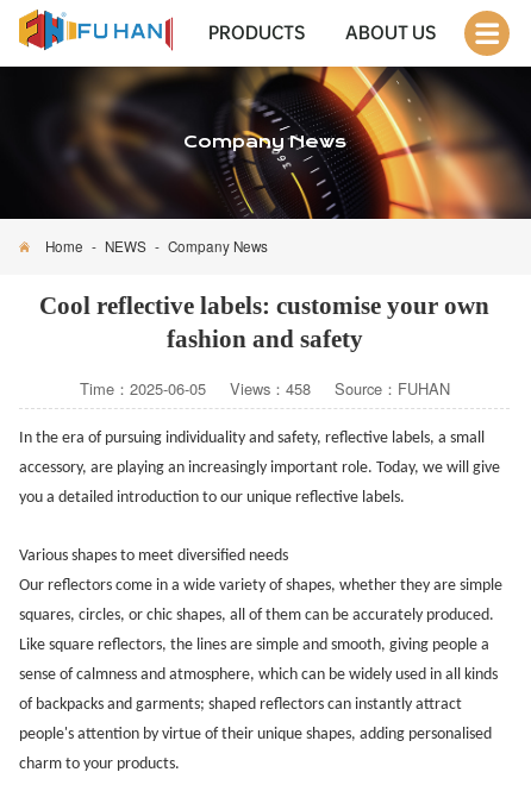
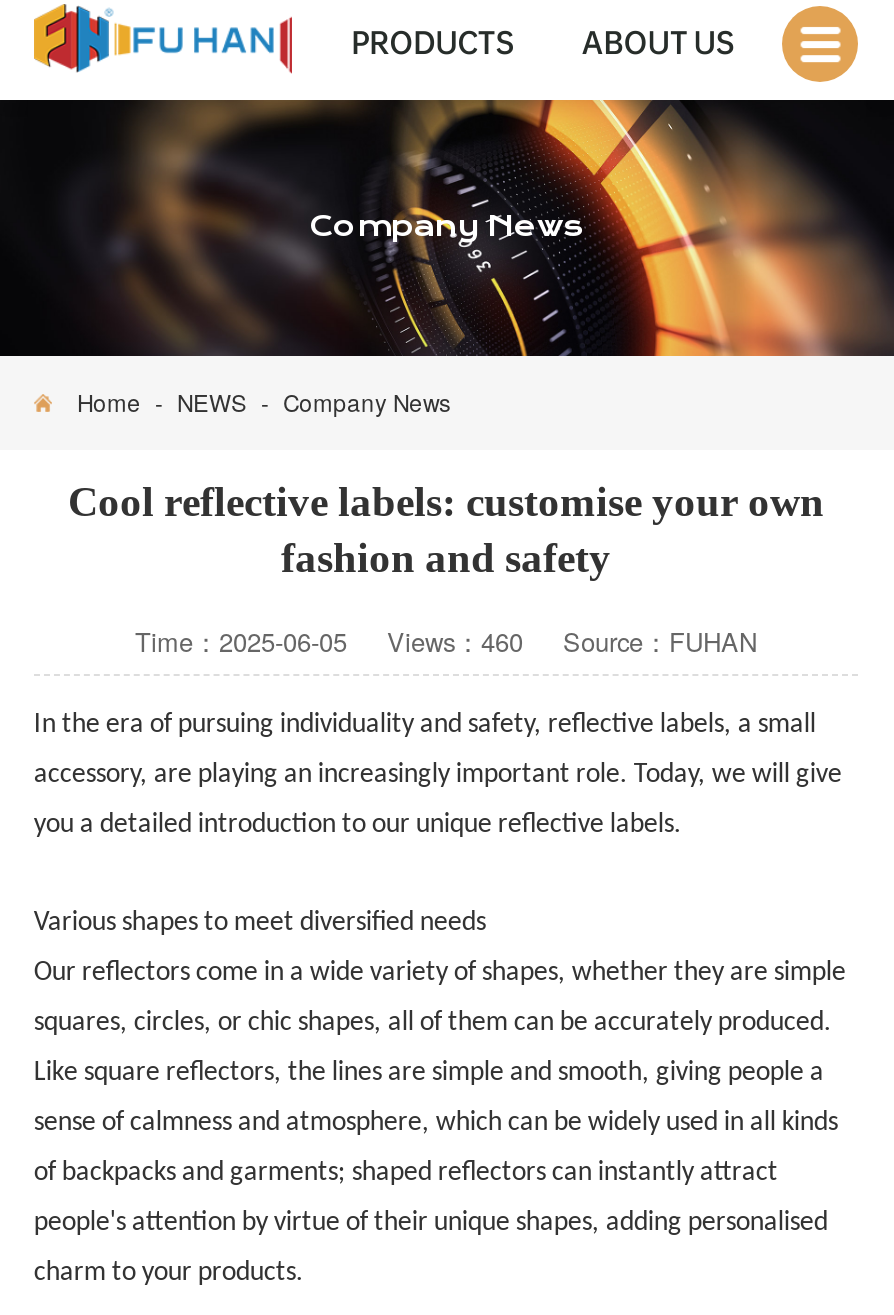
[79,377,449,400] Time：2025-06-05 Views：458 Source：FUHAN -> [135,622,757,660] Time：2025-06-05 Views：460 Source：FUHAN

